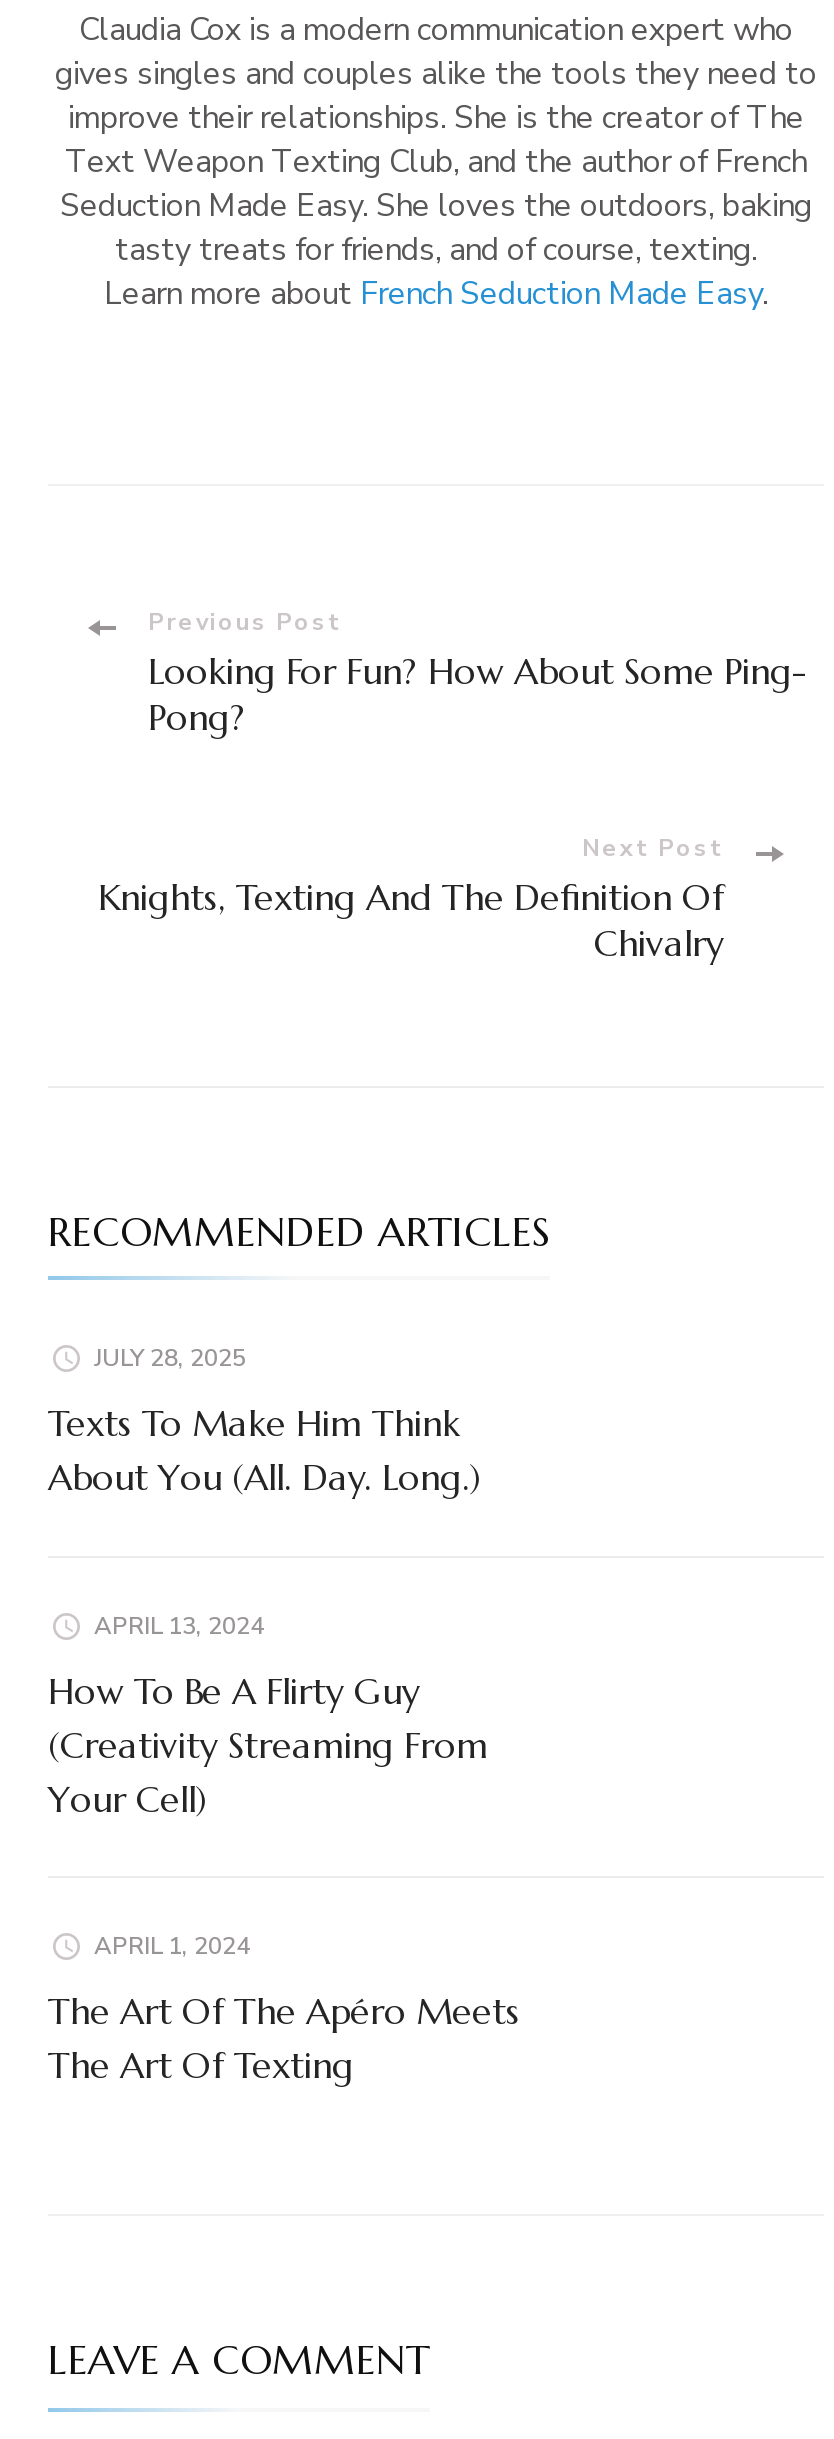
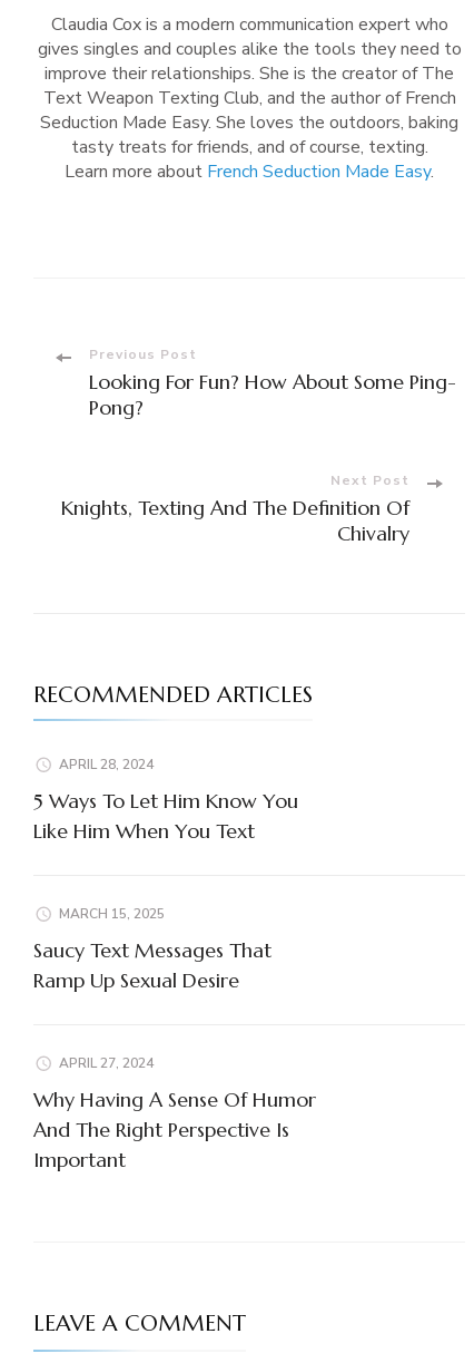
[94,1343,246,1375] JULY 28, 2025 -> [59,756,154,774] APRIL 28, 2024
[48,1401,482,1501] Texts To Make Him Think | About You (All. Day. Long.) -> [33,788,298,844] 5 Ways To Let Him Know You | Like Him When You Text
[94,1611,264,1643] APRIL 13, 2024 -> [59,905,165,923] MARCH 15, 2025
[48,1669,488,1823] How To Be A Flirty Guy | (Creativity Streaming From | Your Cell) -> [33,938,271,993] Saucy Text Messages That | Ramp Up Sexual Desire
[94,1931,250,1963] APRIL 1, 2024 -> [59,1055,154,1072] APRIL 27, 2024
[48,1989,520,2089] The Art Of The Apéro Meets | The Art Of Texting -> [33,1087,316,1173] Why Having A Sense Of Humor | And The Right Perspective Is | Important

